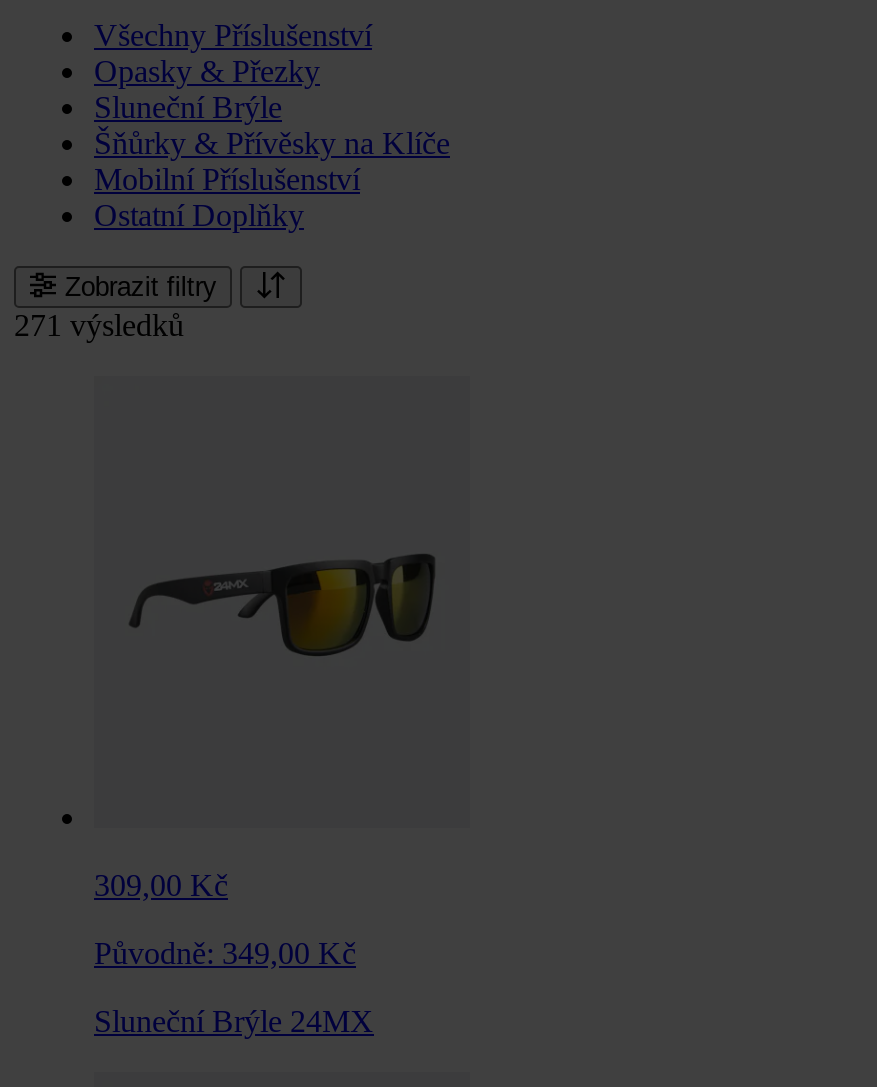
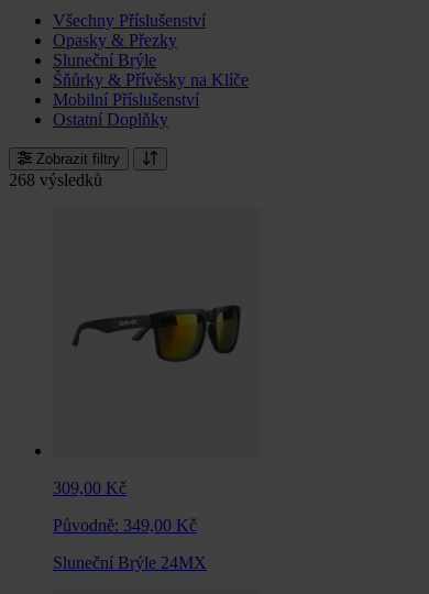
[14,308,184,342] 271 výsledků -> [9,170,102,189] 268 výsledků

